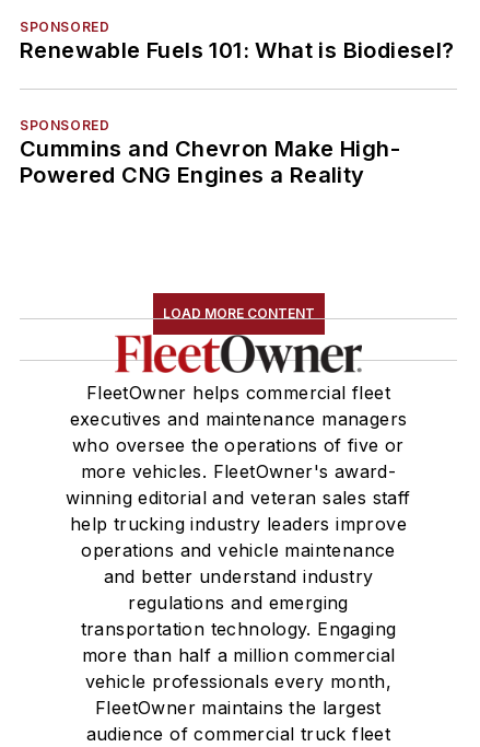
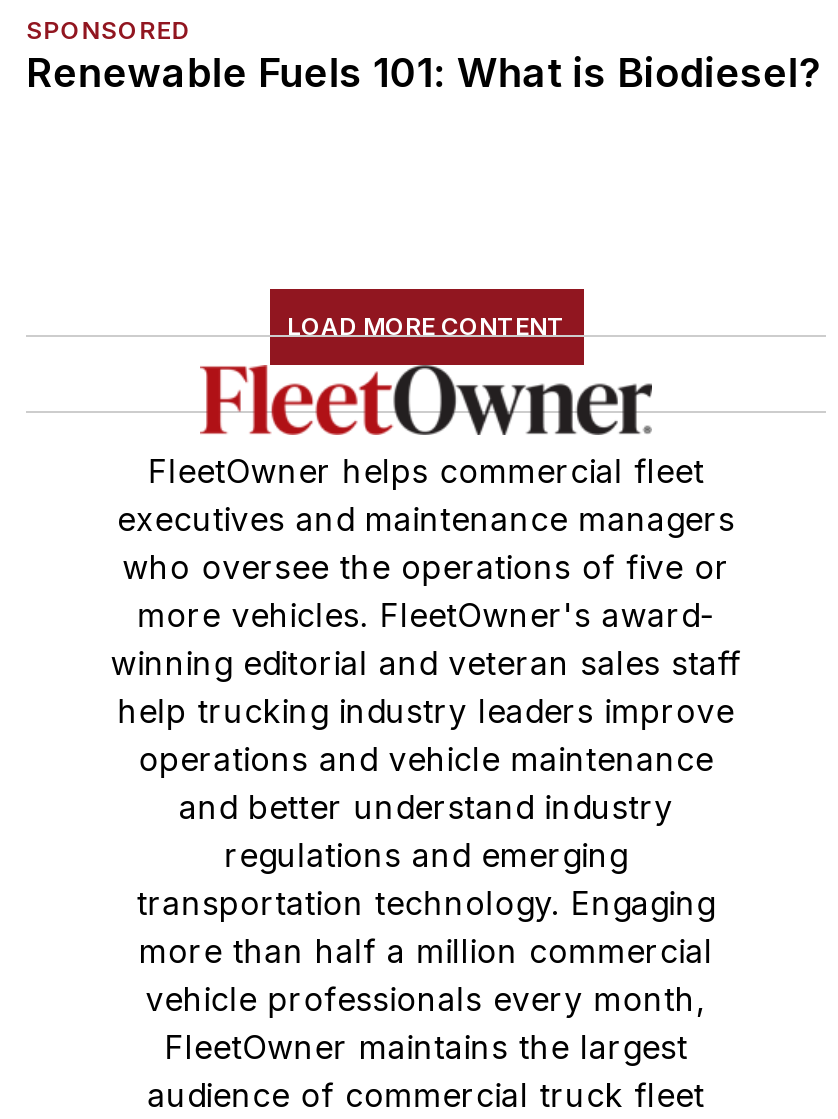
[20,117,400,188] SPONSORED | Cummins and Chevron Make High- | Powered CNG Engines a Reality -> none

